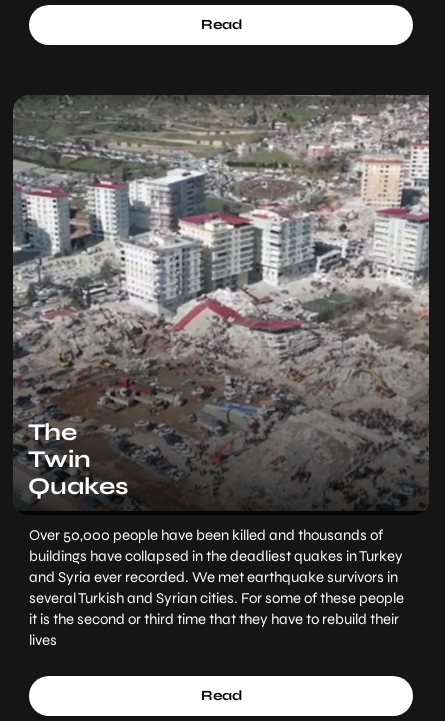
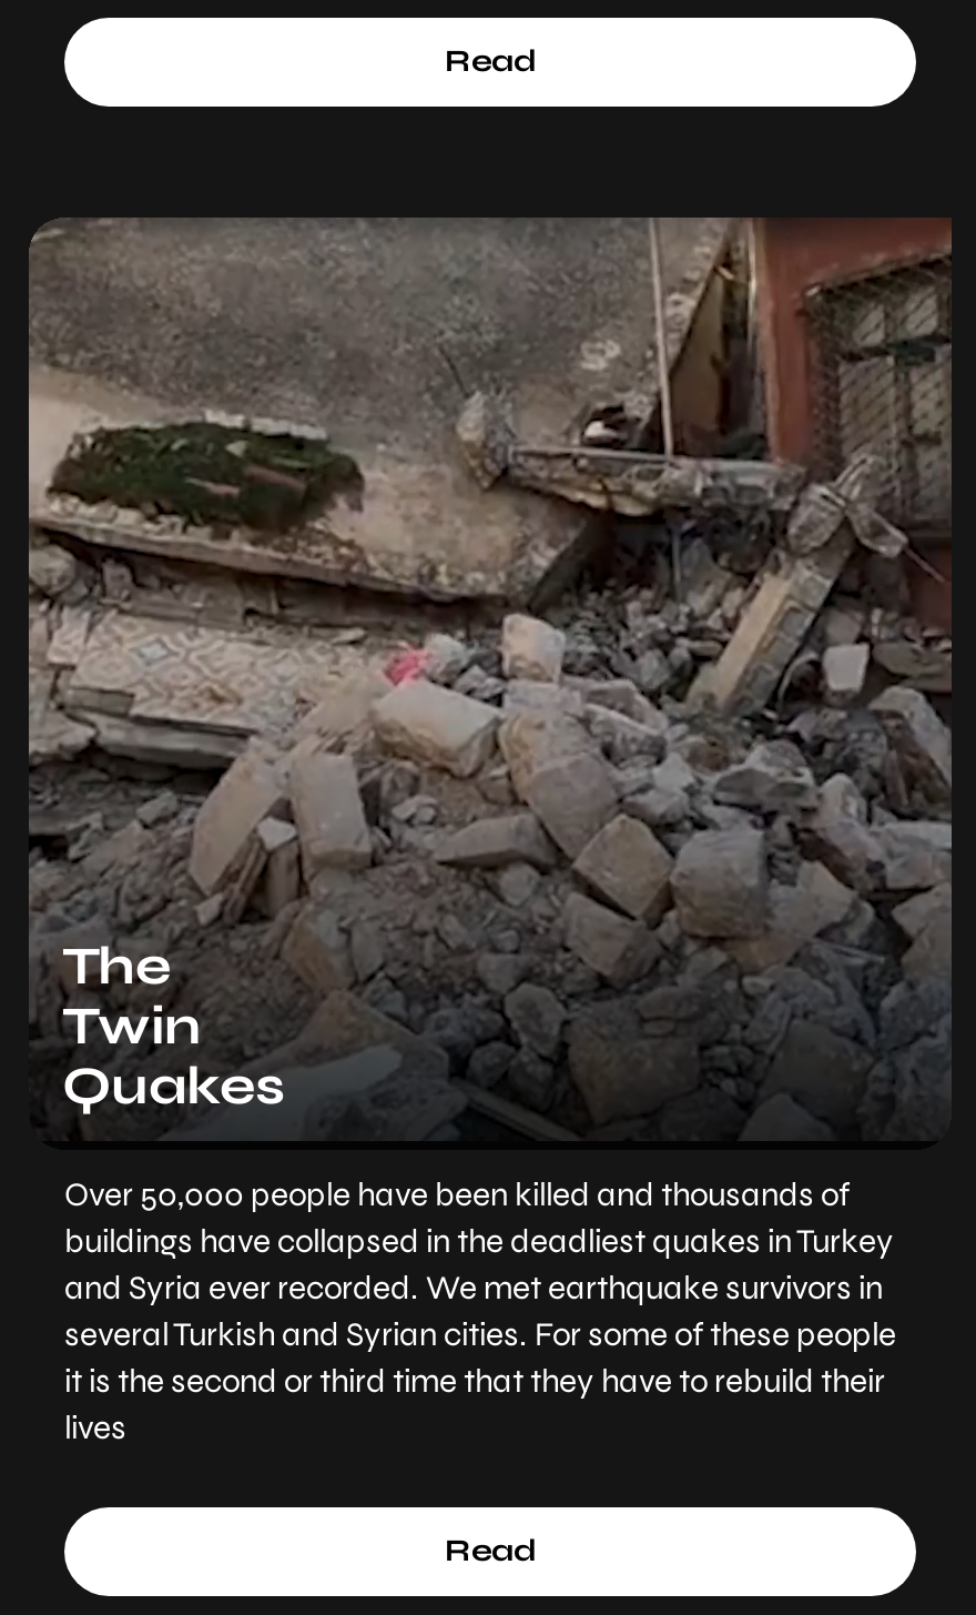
[12,95,430,510] [image] -> [29,220,952,1137] [image]

